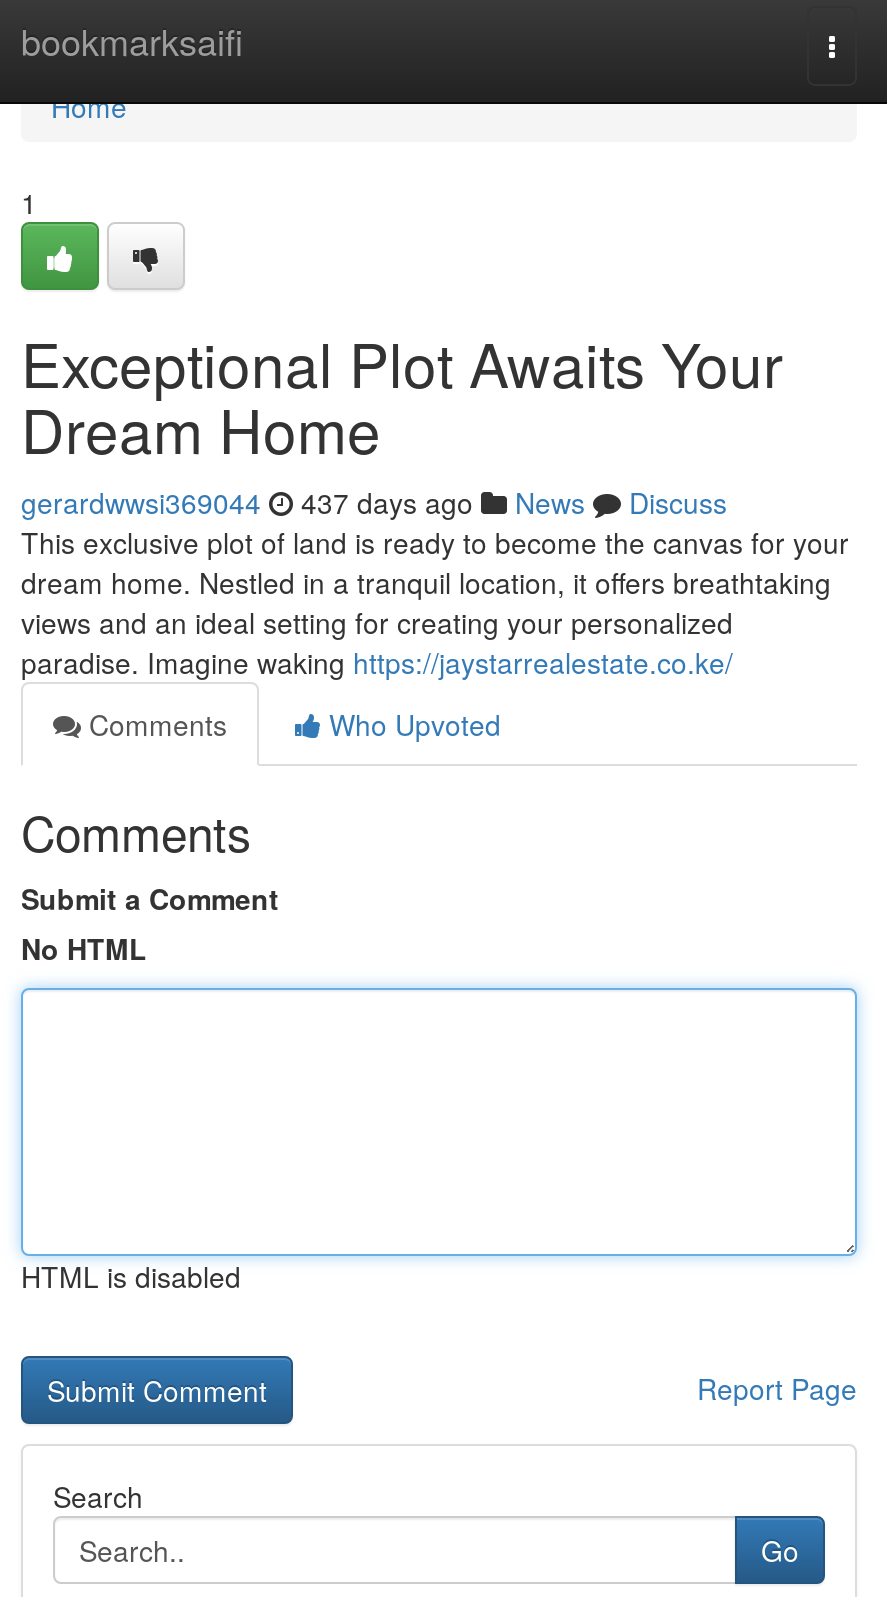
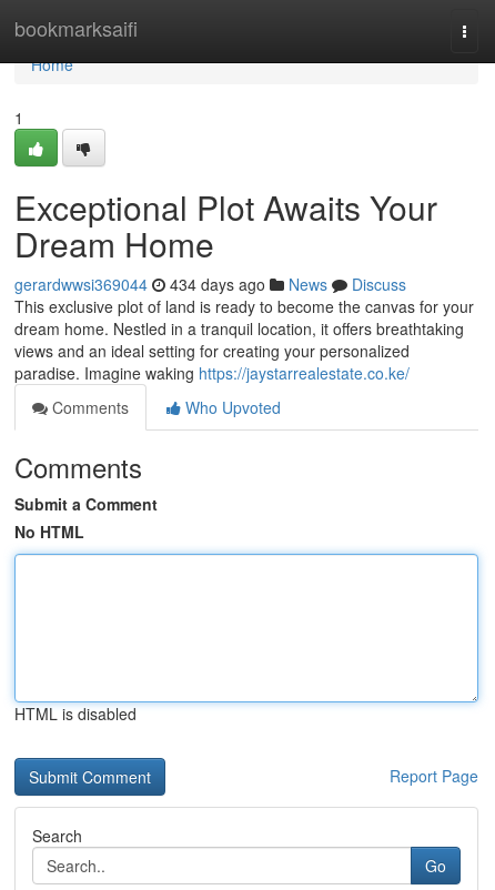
[21,482,727,522] gerardwwsi369044 437 days ago News Discuss -> [14,273,406,295] gerardwwsi369044 434 days ago News Discuss

